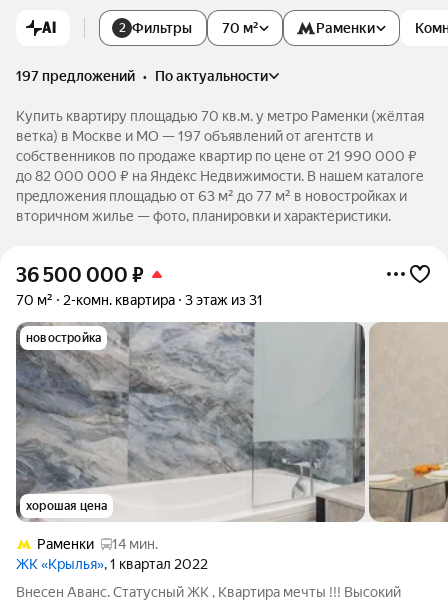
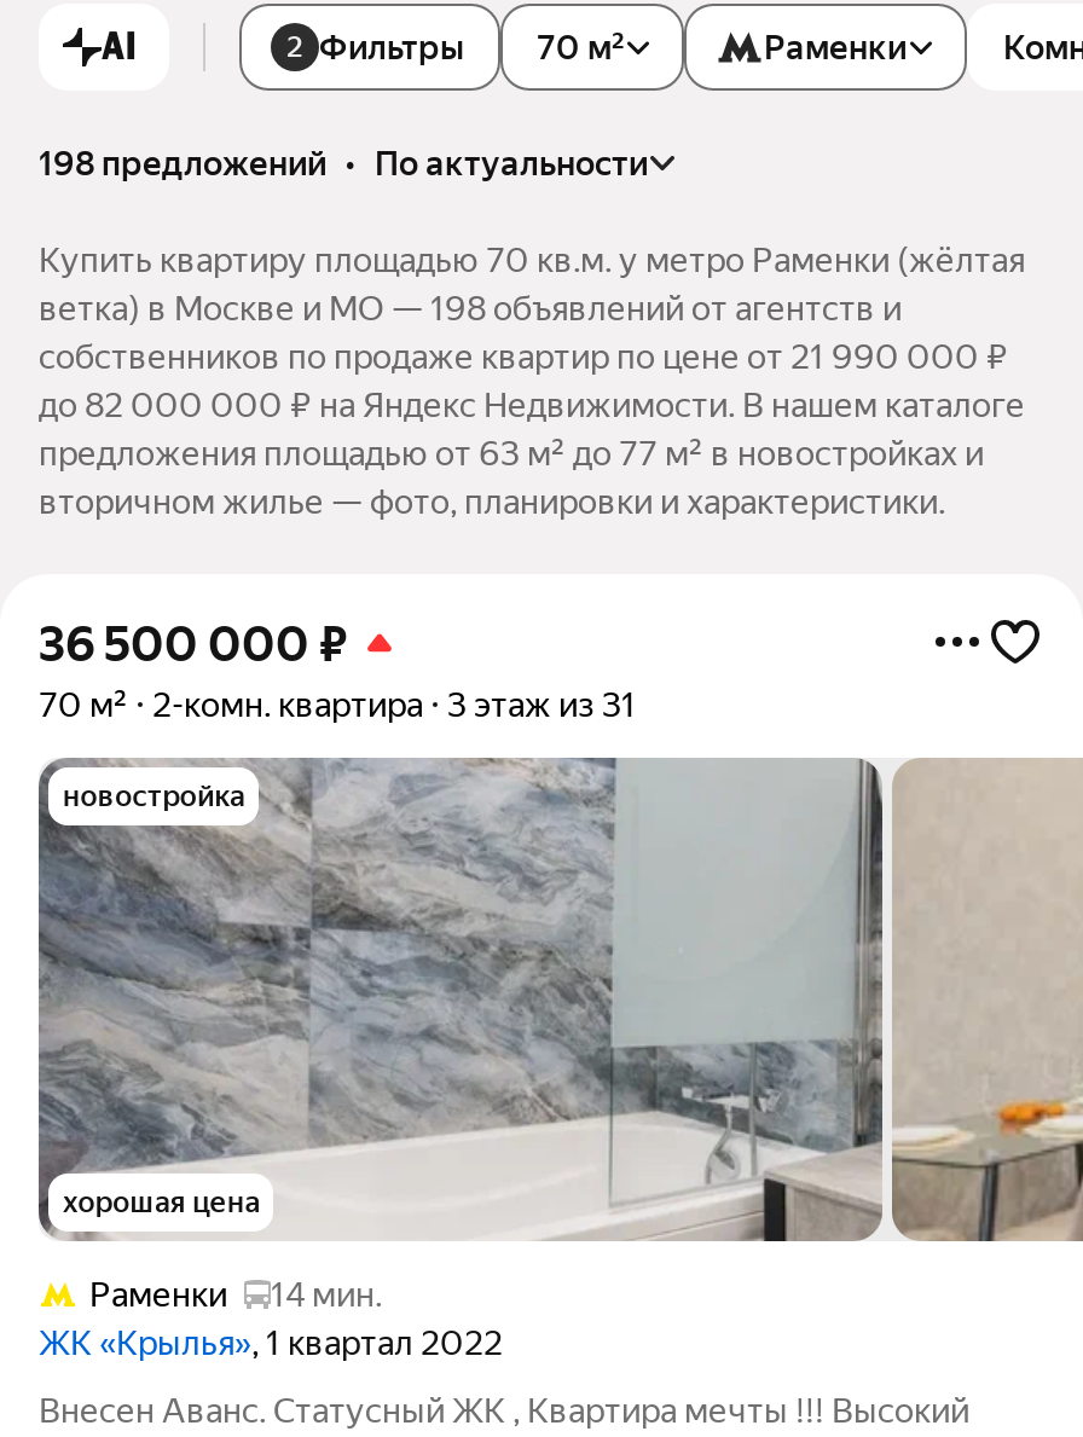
[16,68,268,84] 197 предложений • по актуальности -> [39,144,648,183] 198 предложений • по актуальности
[16,128,373,144] ветка) в Москве и МО — 197 объявлений от агентств и -> [39,289,902,328] ветка) в Москве и МО — 198 объявлений от агентств и

